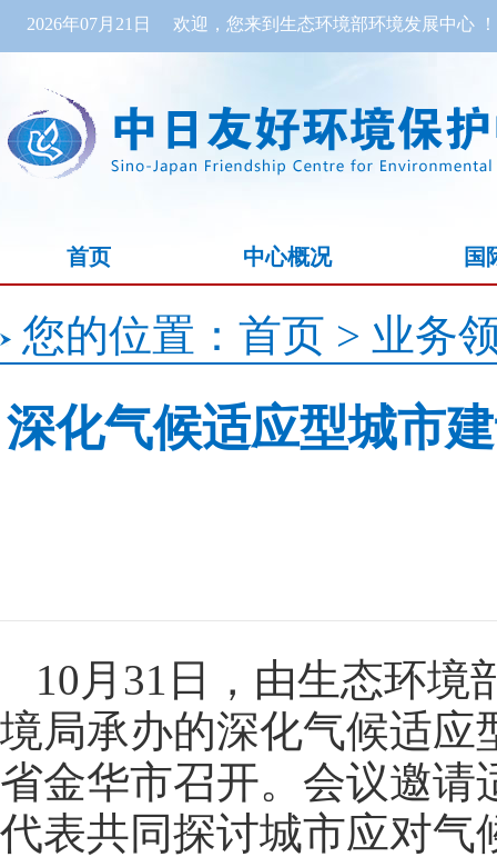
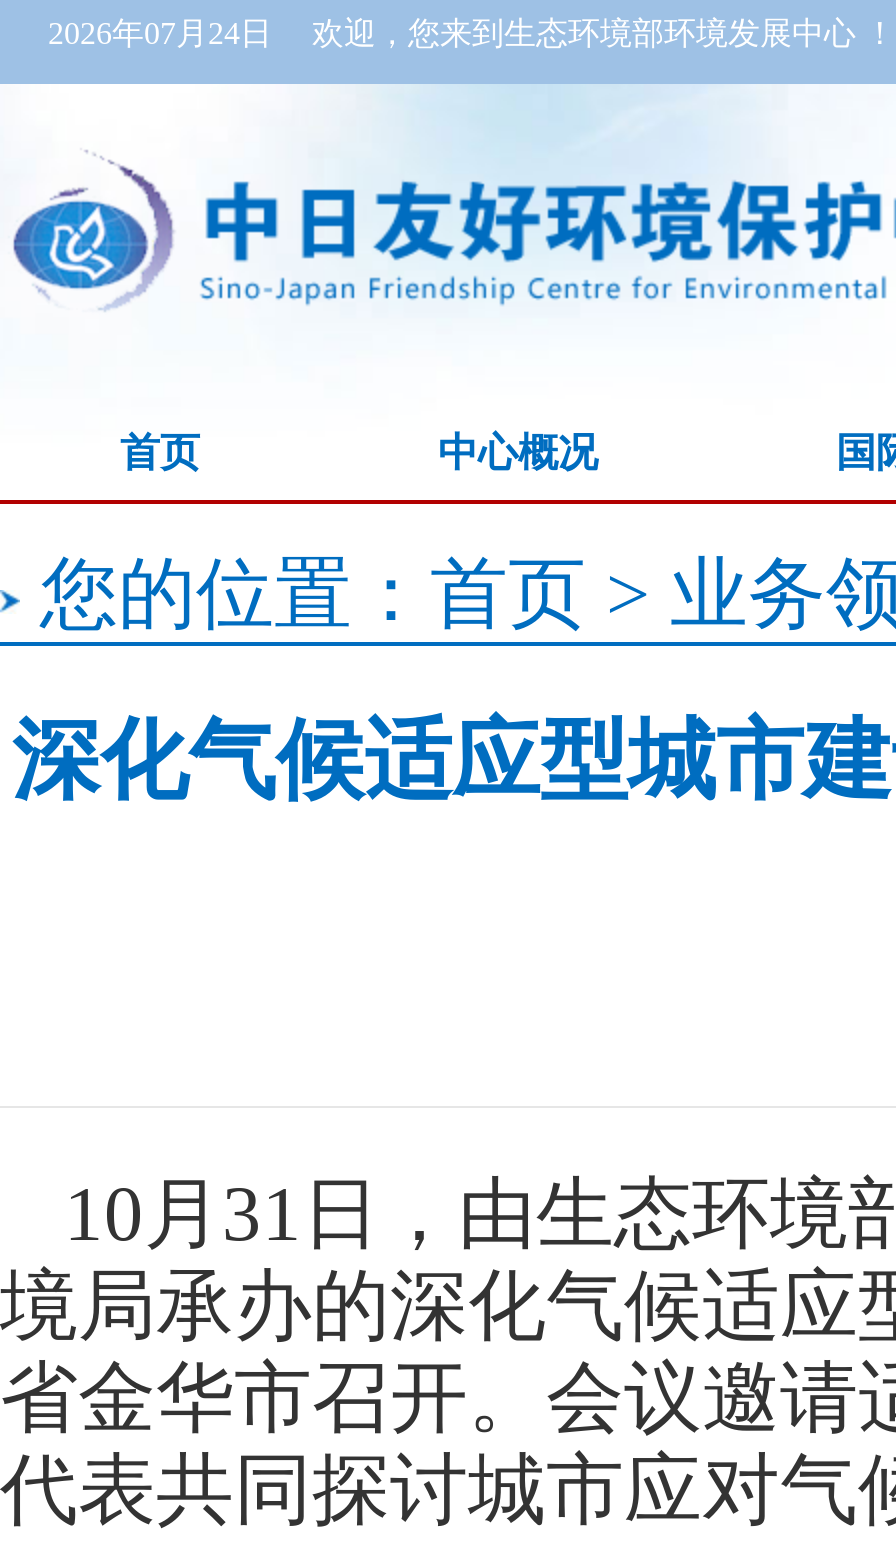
[27,14,497,33] 2026年07月21日 欢迎，您来到生态环境部环境发展中心 ！ -> [48,16,896,50] 2026年07月24日 欢迎，您来到生态环境部环境发展中心 ！

